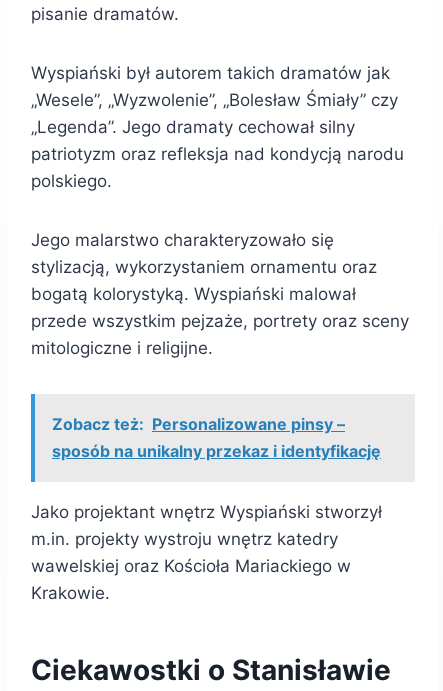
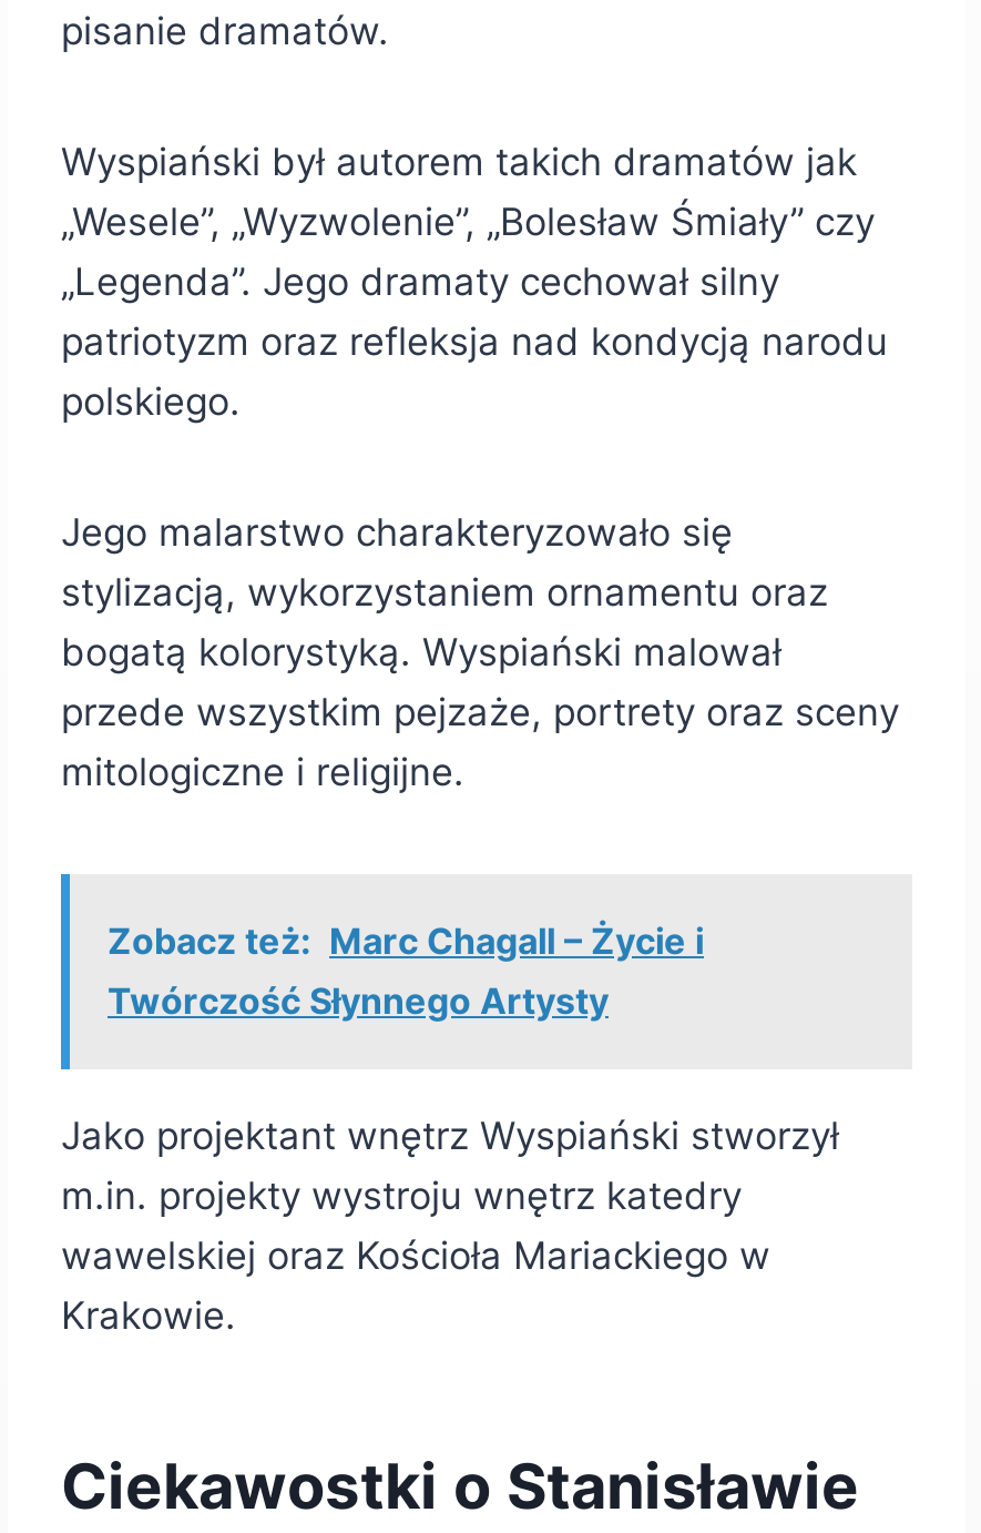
[52,414,381,461] Zobacz też: Personalizowane pinsy – | sposób na unikalny przekaz i identyfikację -> [108,919,704,1023] Zobacz też: Marc Chagall – Życie i | Twórczość Słynnego Artysty

